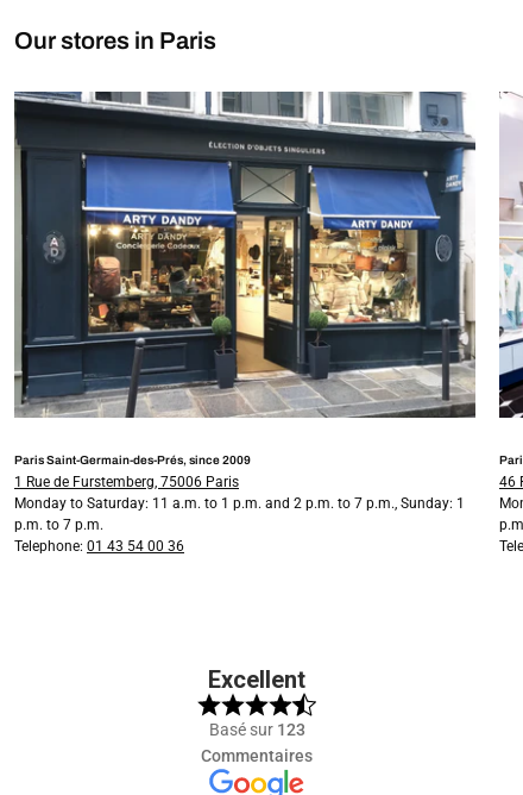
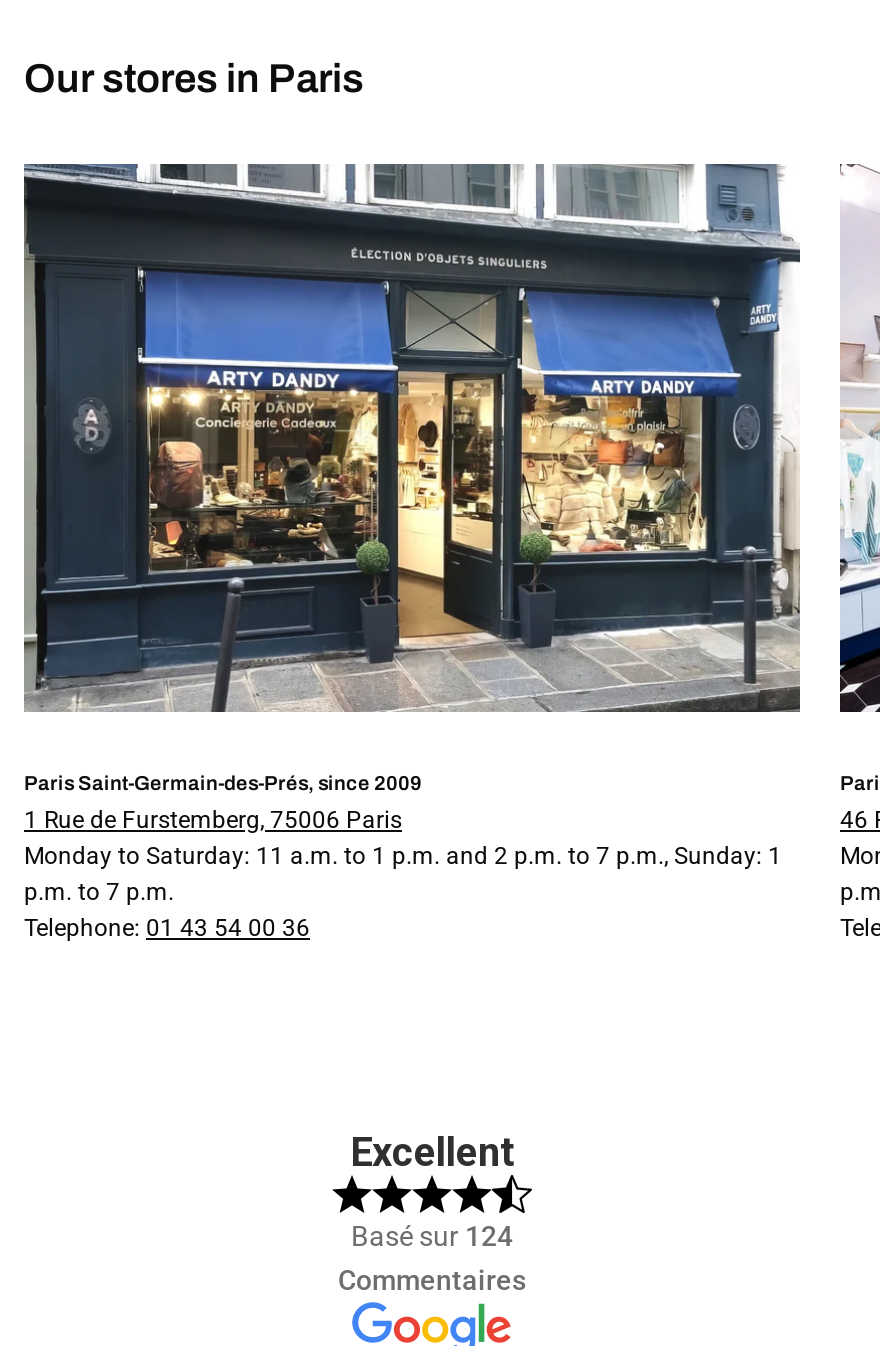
[209,720,305,739] Basé sur 123 -> [351,1220,513,1252] Basé sur 124

